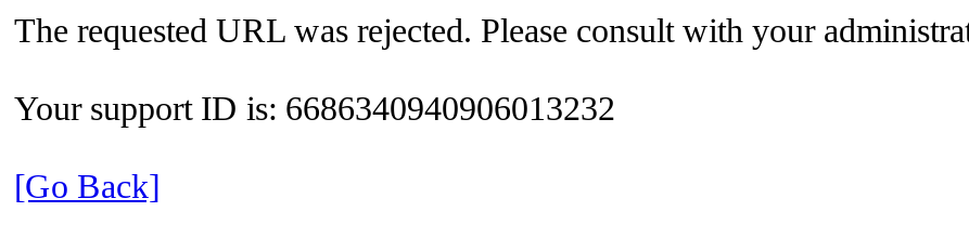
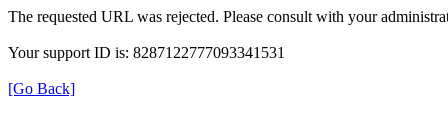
[14,90,615,127] Your support ID is: 6686340940906013232 -> [8,44,285,61] Your support ID is: 8287122777093341531

